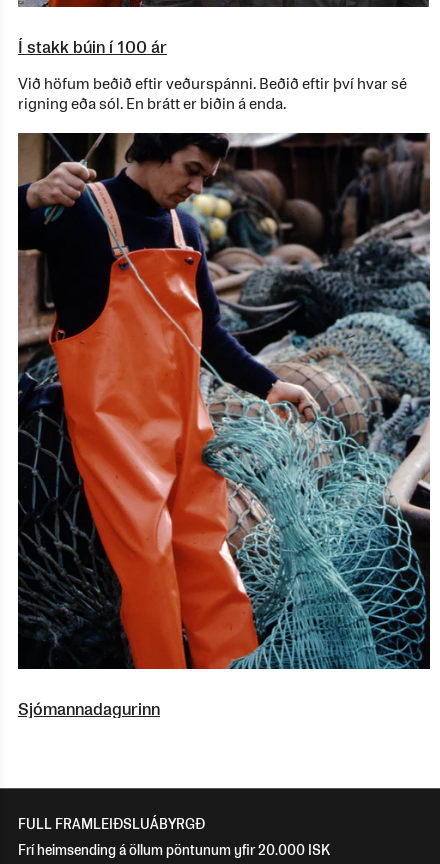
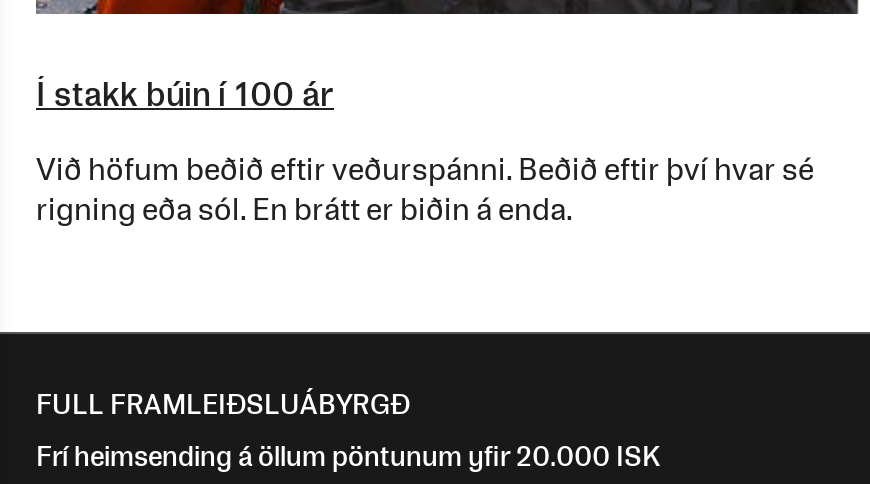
[17,132,431,720] [image] | Sjómannadagurinn -> none

